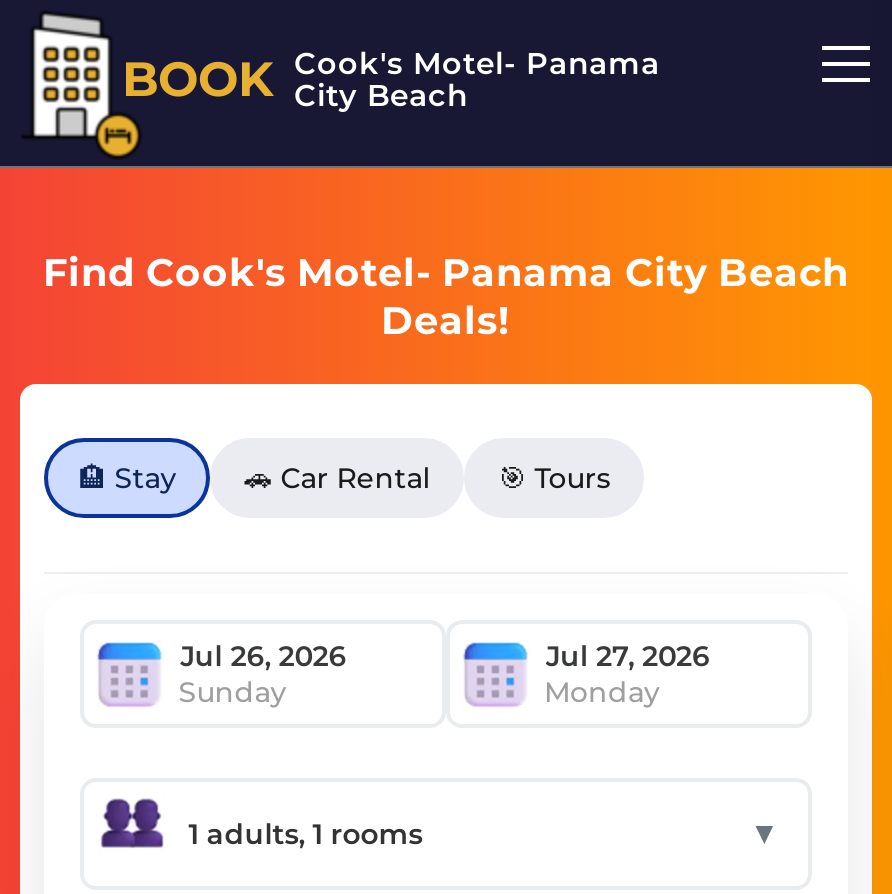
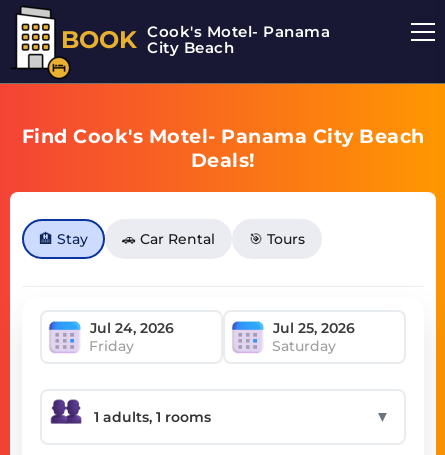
[178,673,660,709] Sunday | Monday -> [89,336,336,354] Friday | Saturday

